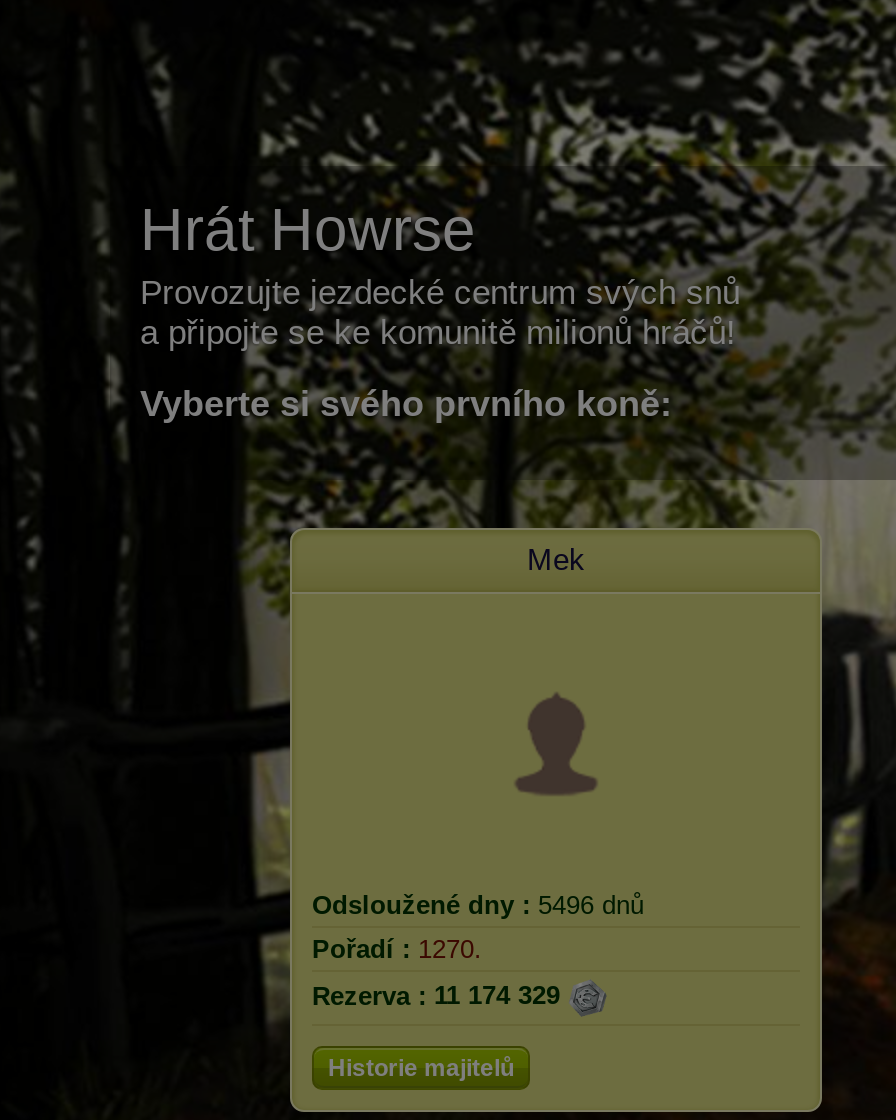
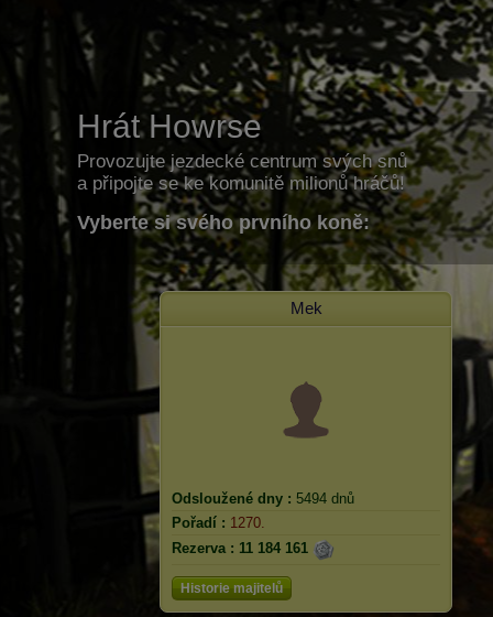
[312,890,644,920] Odsloužené dny : 5496 dnů -> [172,490,354,507] Odsloužené dny : 5494 dnů
[312,981,560,1011] Rezerva : 11 174 329 -> [172,540,308,557] Rezerva : 11 184 161

